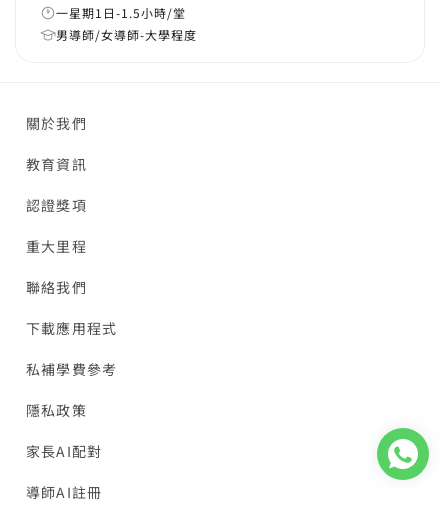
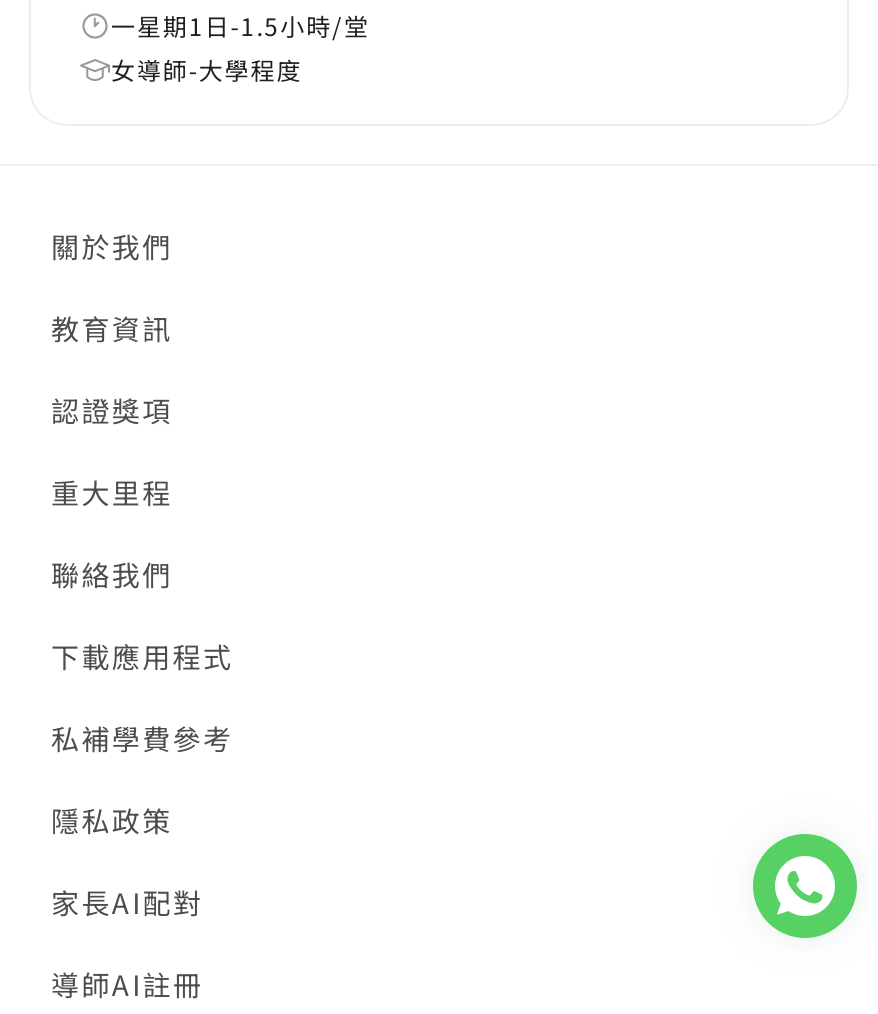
[56,26,196,43] 男導師/女導師-大學程度 -> [111,52,302,86] 女導師-大學程度
[376,416,430,482] [image] -> [751,830,859,962] [image]

